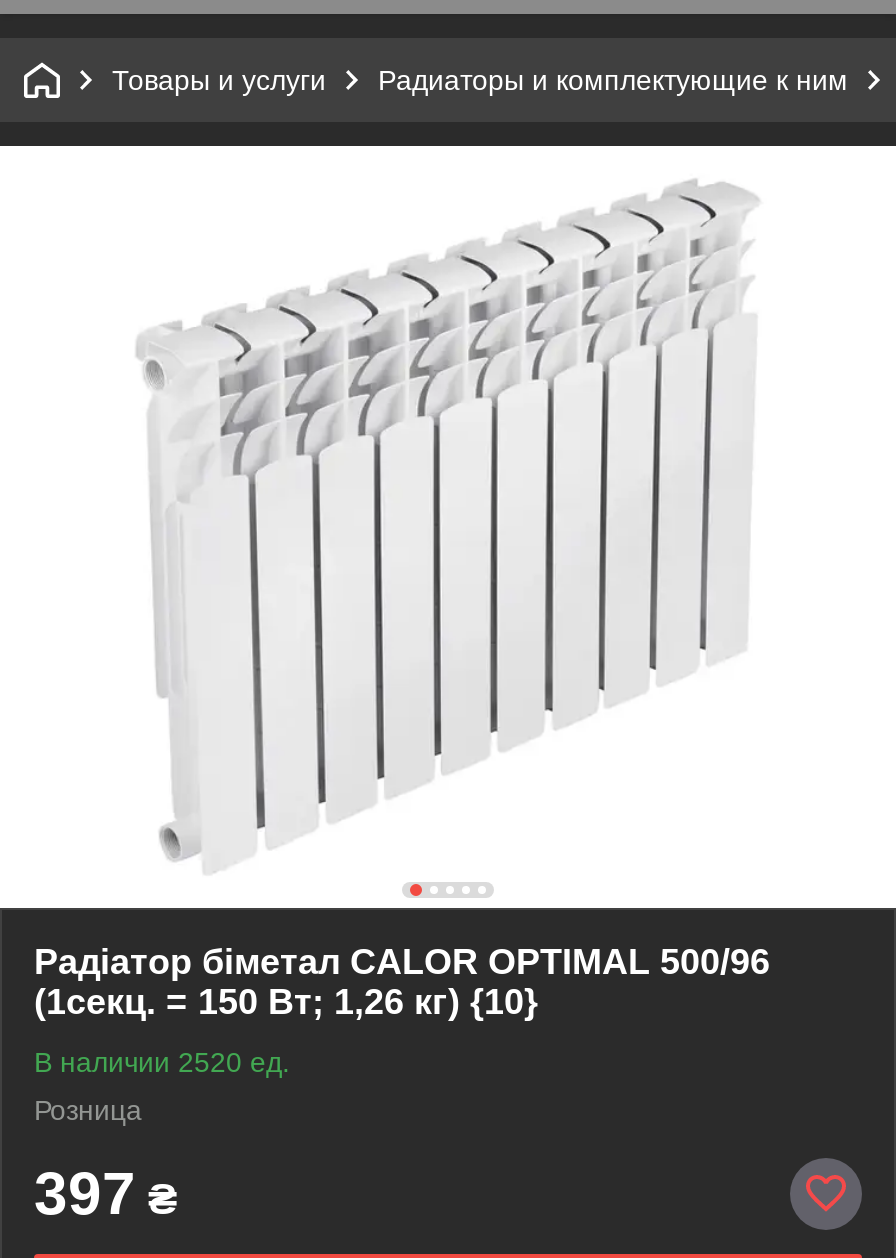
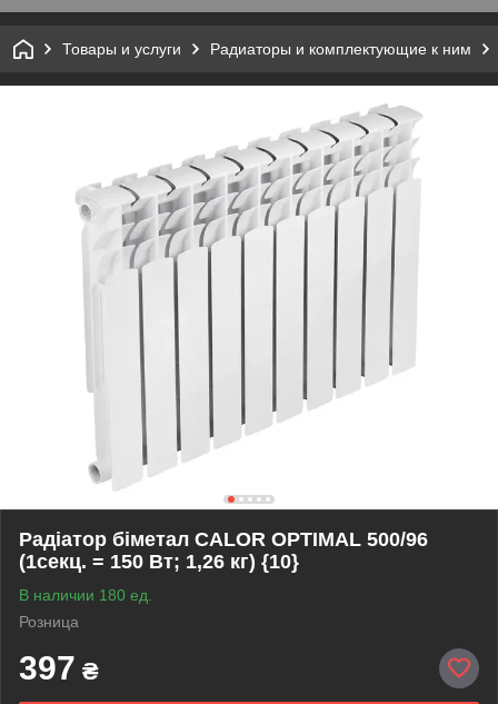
[34,1046,290,1078] В наличии 2520 ед. -> [19,586,152,604] В наличии 180 ед.

